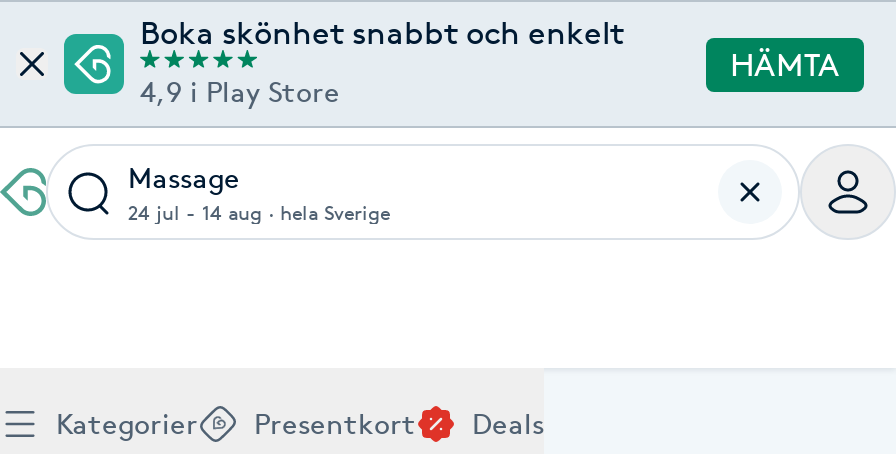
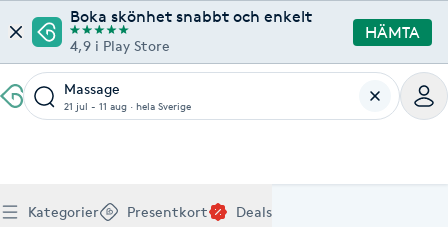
[128,198,390,224] 24 jul - 14 aug · hela Sverige -> [64,99,191,112] 21 jul - 11 aug · hela Sverige

